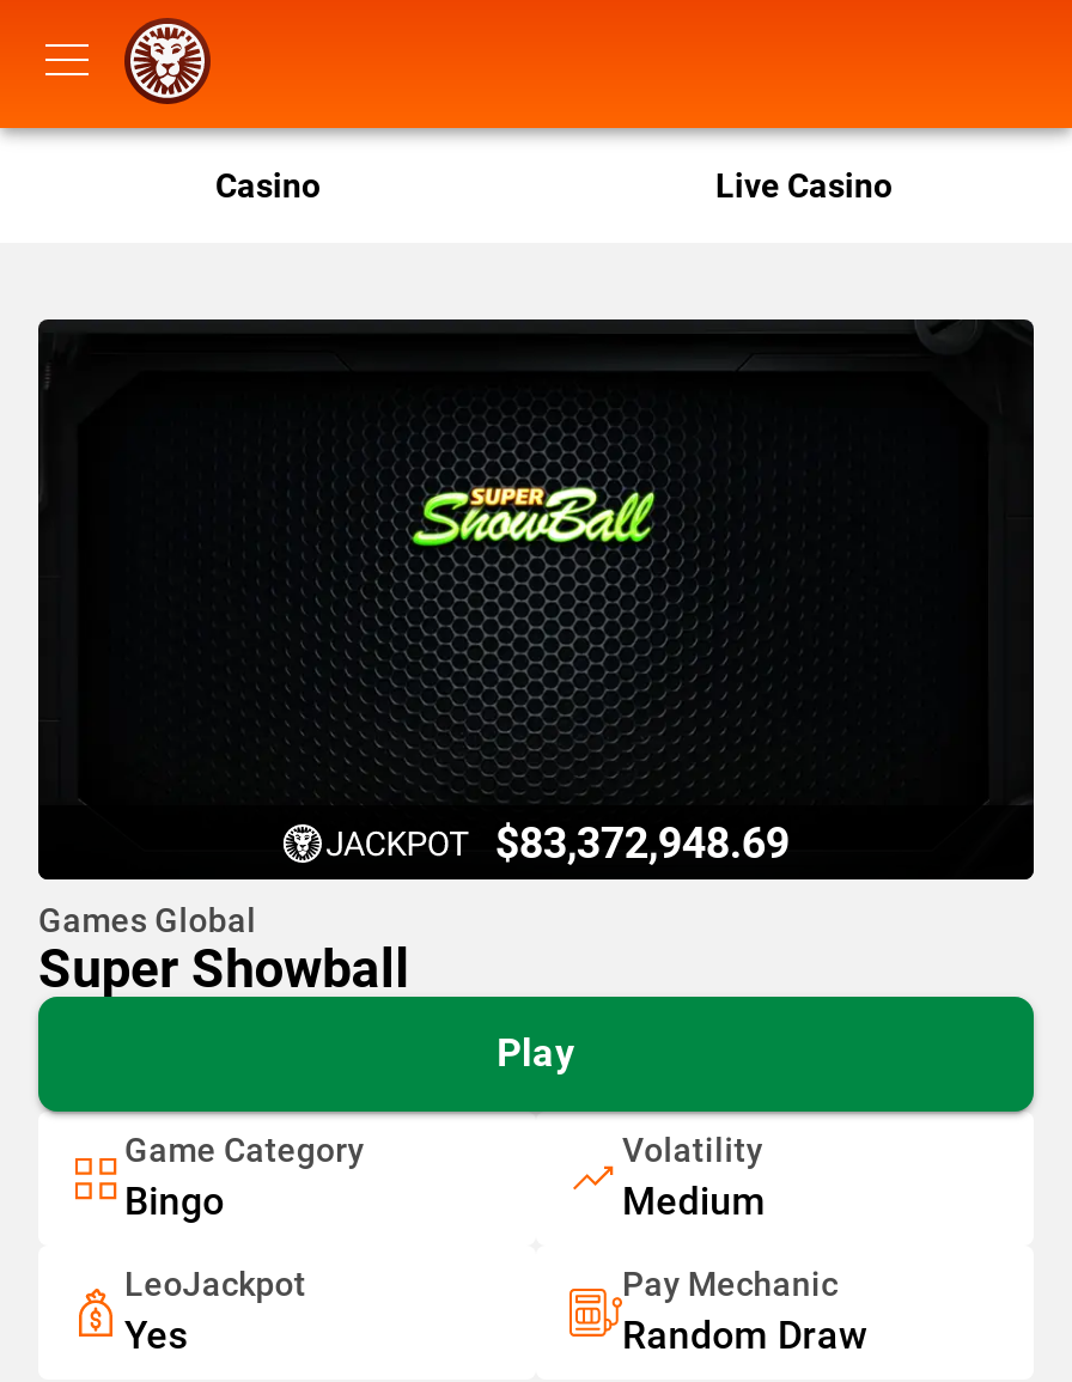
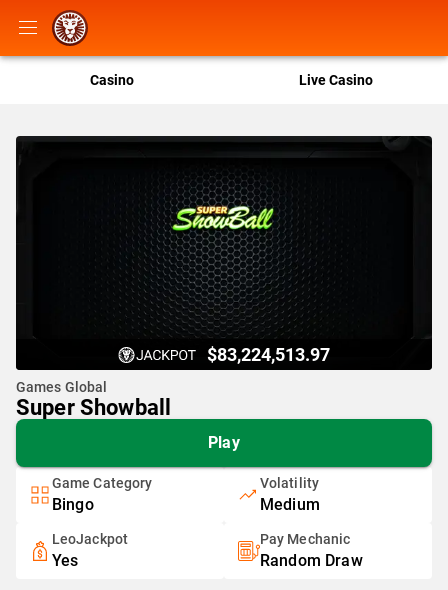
[495,817,789,867] $83,372,948.69 -> [207,344,330,365] $83,224,513.97

